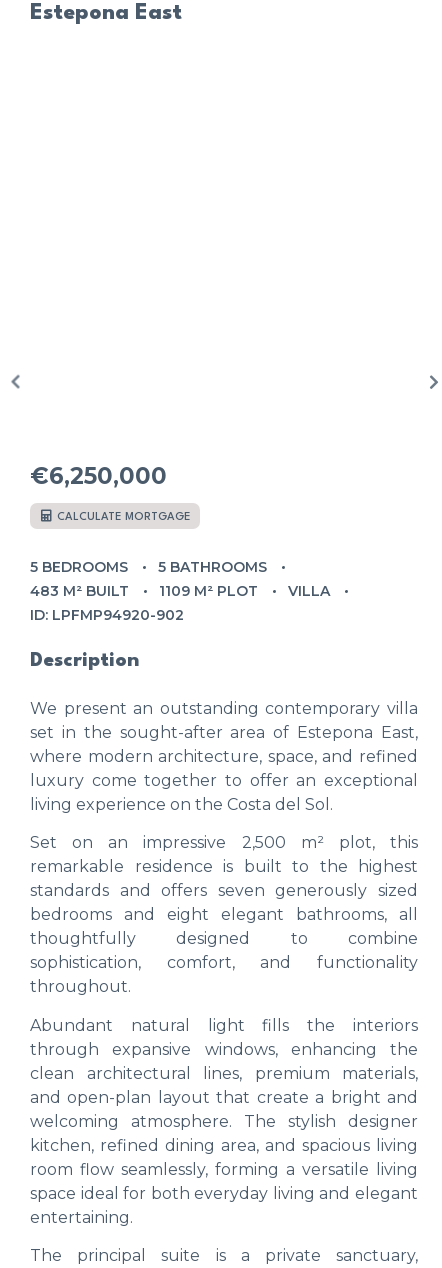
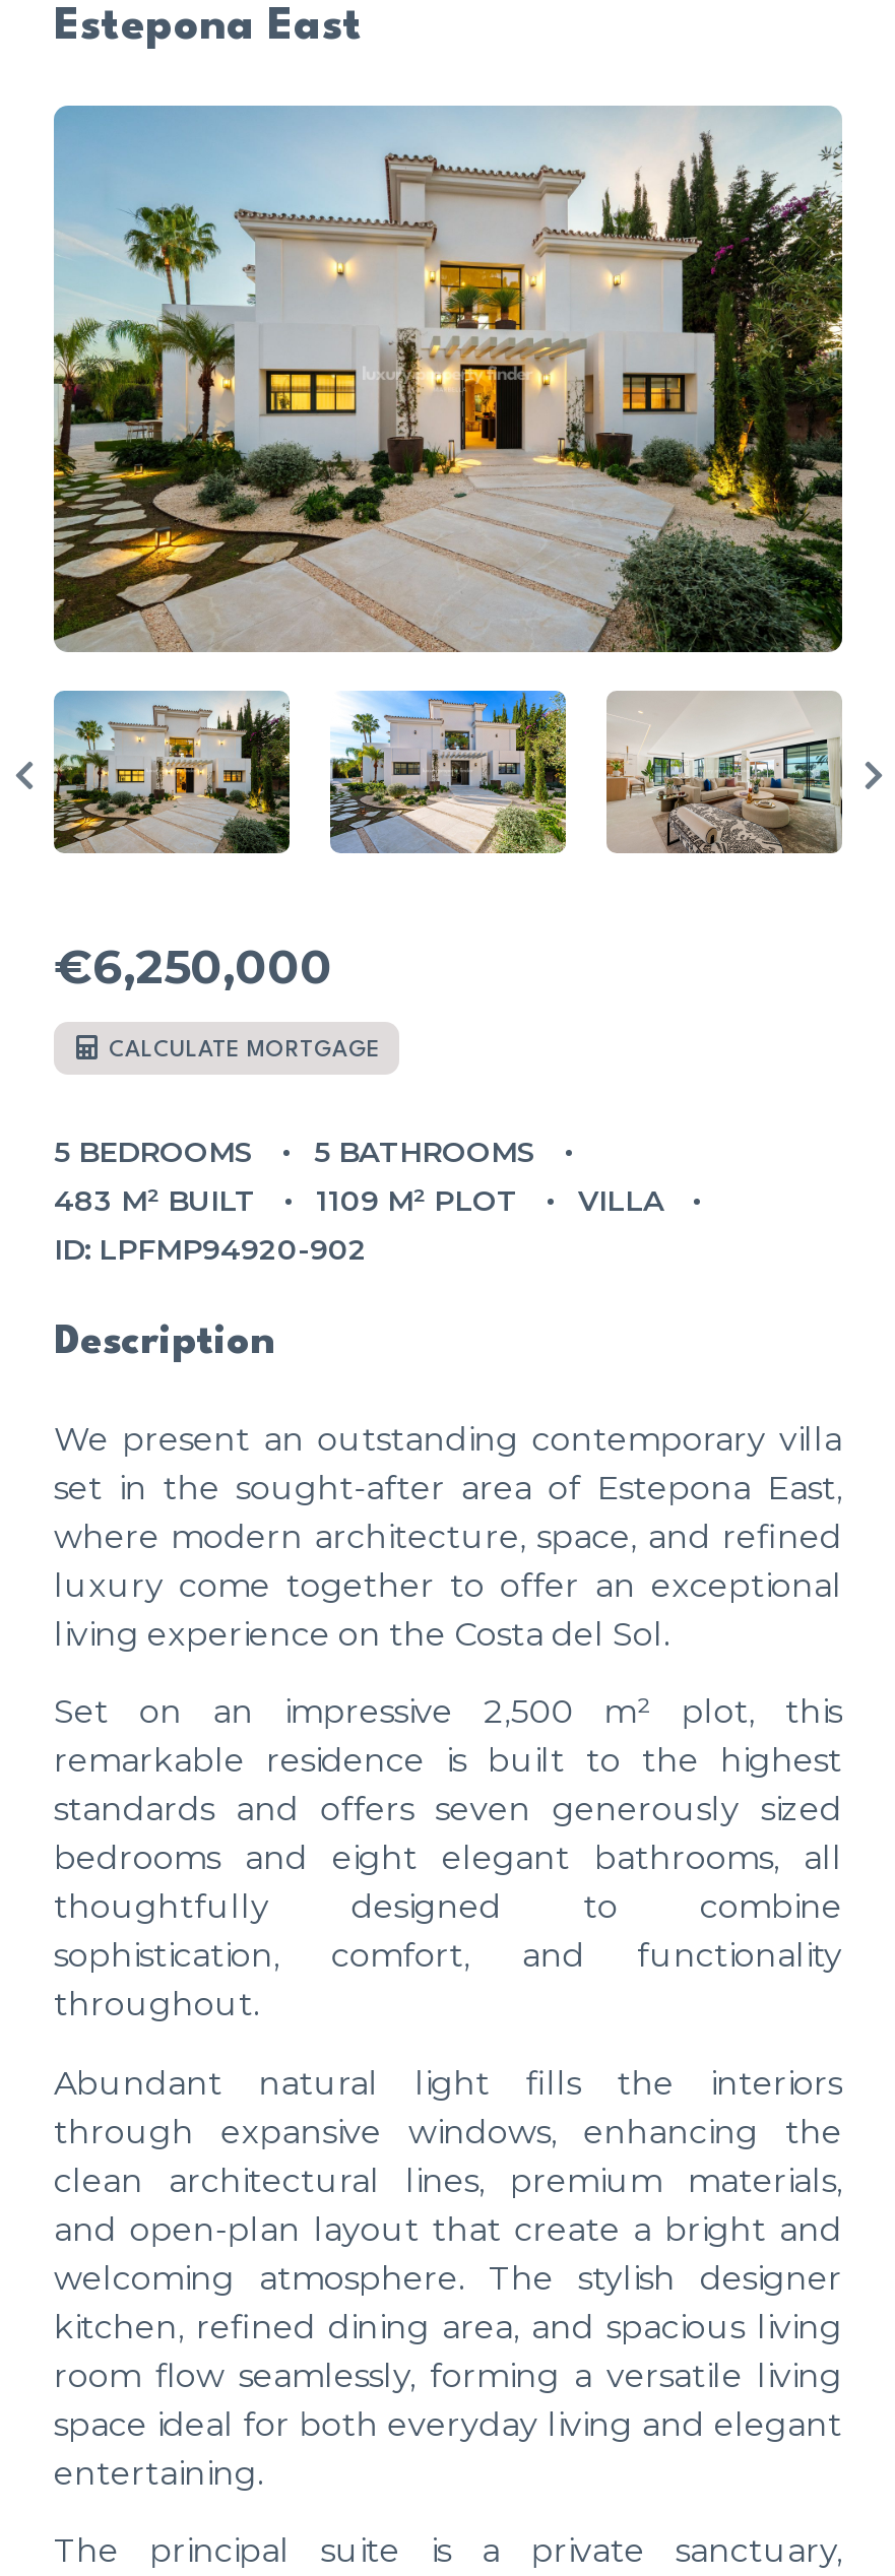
none -> [52,104,844,654] [image]
none -> [52,689,292,855] [image]
none -> [328,689,568,855] [image]
none -> [604,691,844,855] [image]

